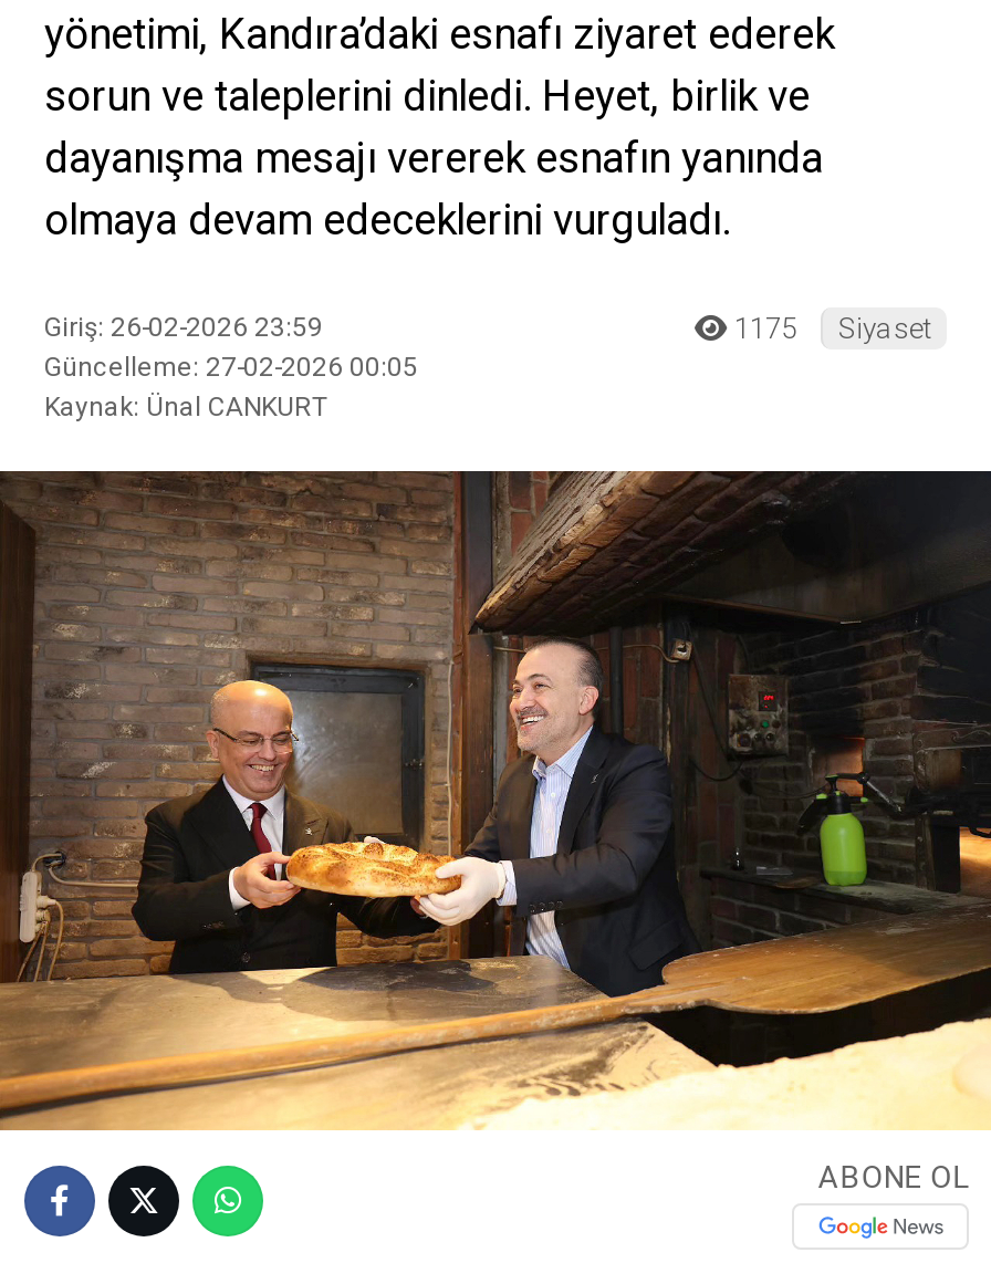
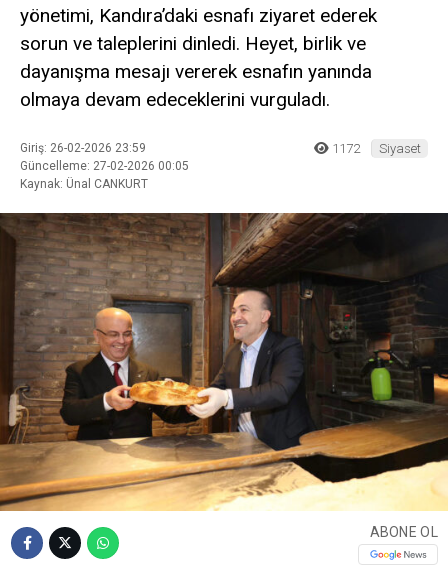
[728,311,931,344] 1175 Siyaset -> [329,141,421,156] 1172 Siyaset

